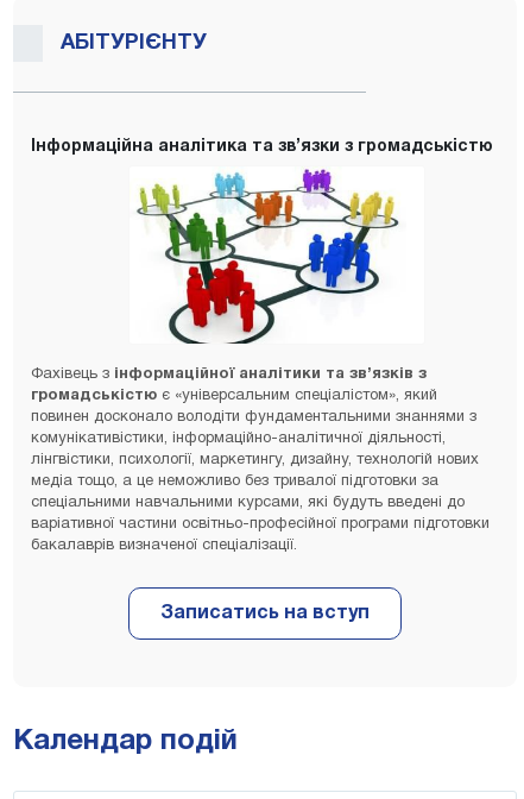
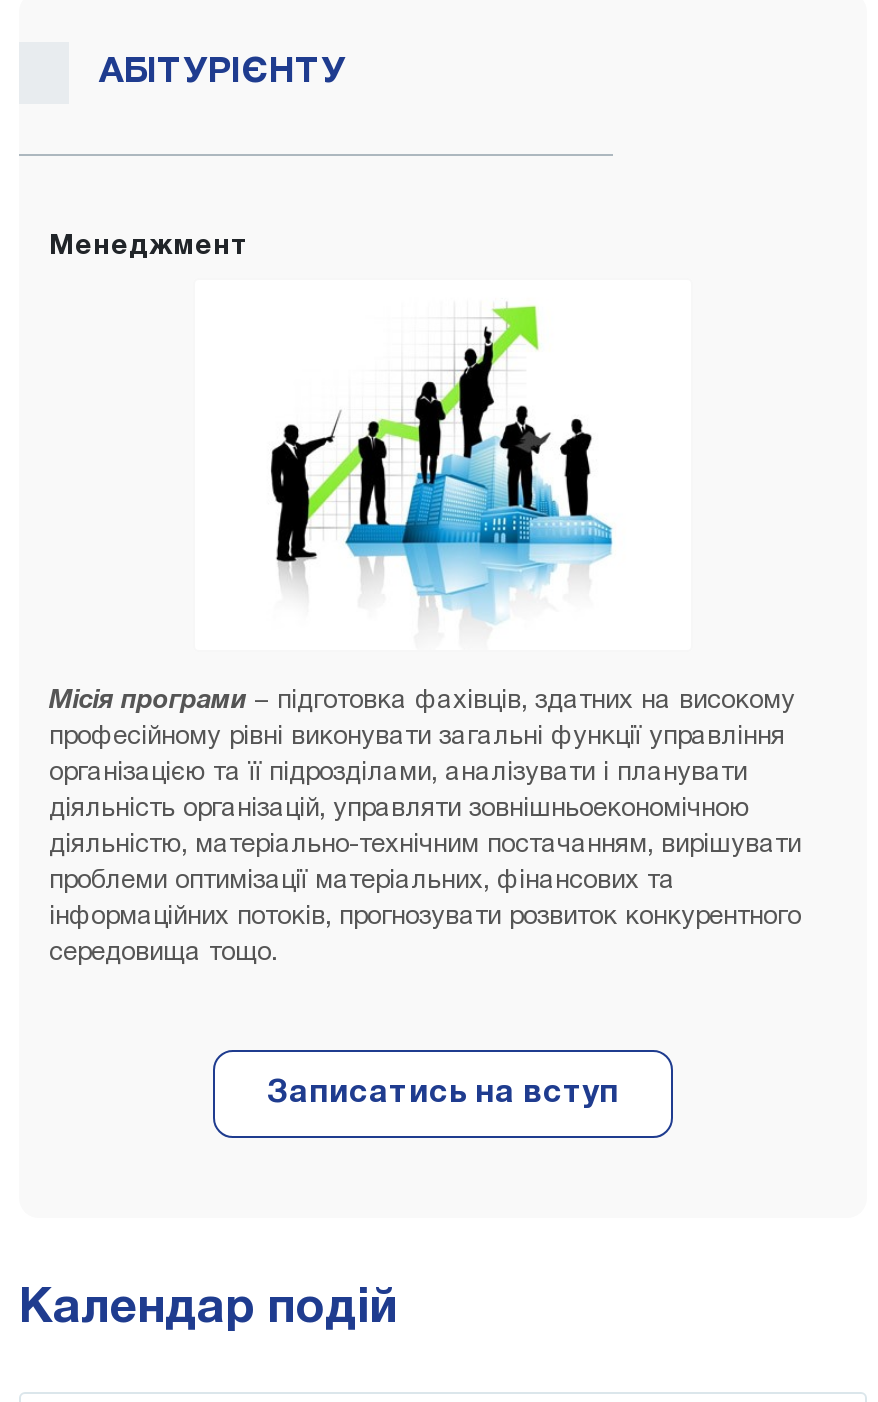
[31,139,493,154] Інформаційна аналітика та зв’язки з громадськістю -> [49,234,249,260] Менеджмент
[135,169,399,345] [image] -> [269,336,621,602] [image]
[31,367,490,552] Фахівець з інформаційної аналітики та зв’язків з | громадськістю є «універсальним спеціалістом», який | повинен досконало володіти фундаментальними знаннями з | комунікативістики, інформаційно-аналітичної діяльності, | лінгвістики, психології, маркетингу, дизайну, технологій нових | медіа тощо, а це неможливо без тривалої підготовки за | спеціальними навчальними курсами, які будуть введені до | варіативної частини освітньо-професійної програми підготовки | бакалаврів визначеної спеціалізації. -> [49,689,801,965] Місія програми – підготовка фахівців, здатних на високому | професійному рівні виконувати загальні функції управління | організацією та її підрозділами, аналізувати і планувати | діяльність організацій, управляти зовнішньоекономічною | діяльністю, матеріально-технічним постачанням, вирішувати | проблеми оптимізації матеріальних, фінансових та | інформаційних потоків, прогнозувати розвиток конкурентного | середовища тощо.

